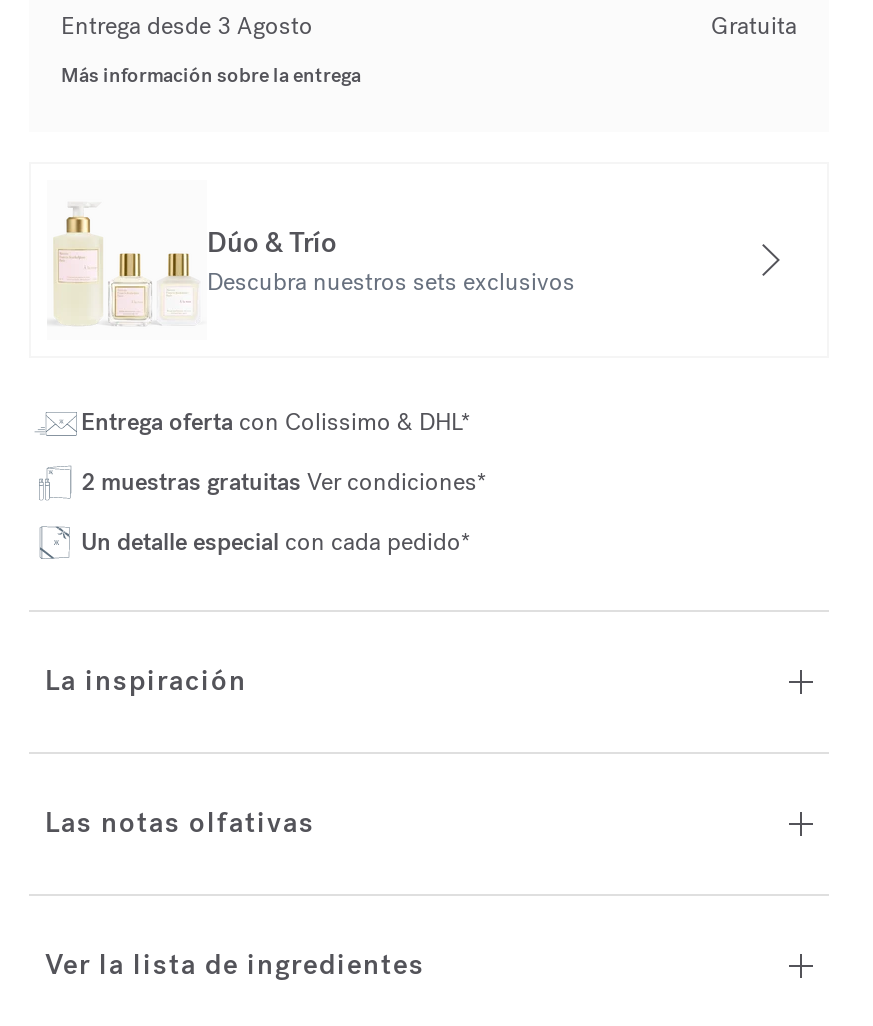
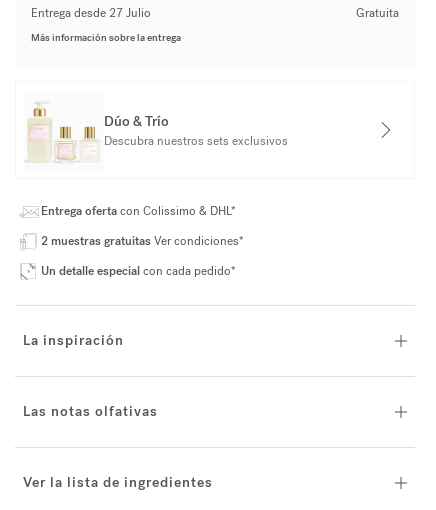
[61,10,313,42] Entrega desde 3 Agosto -> [31,5,151,21] Entrega desde 27 Julio

